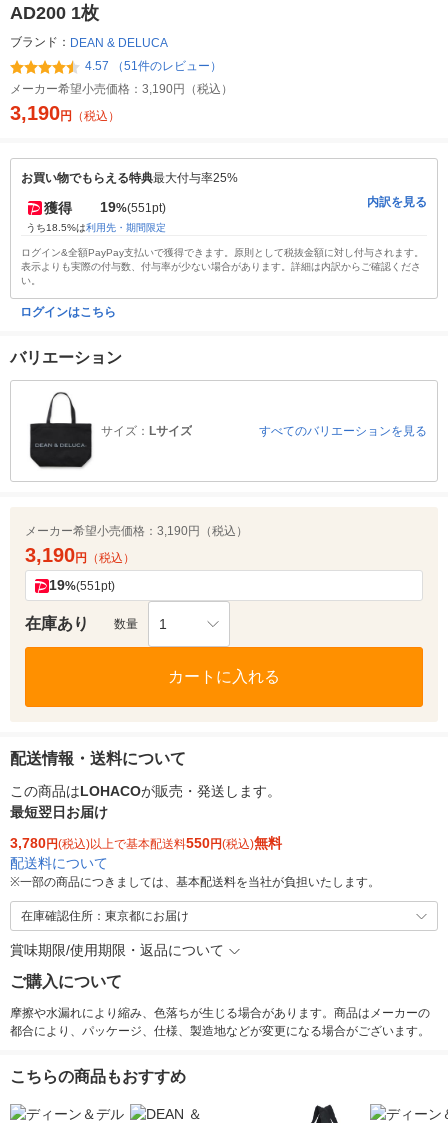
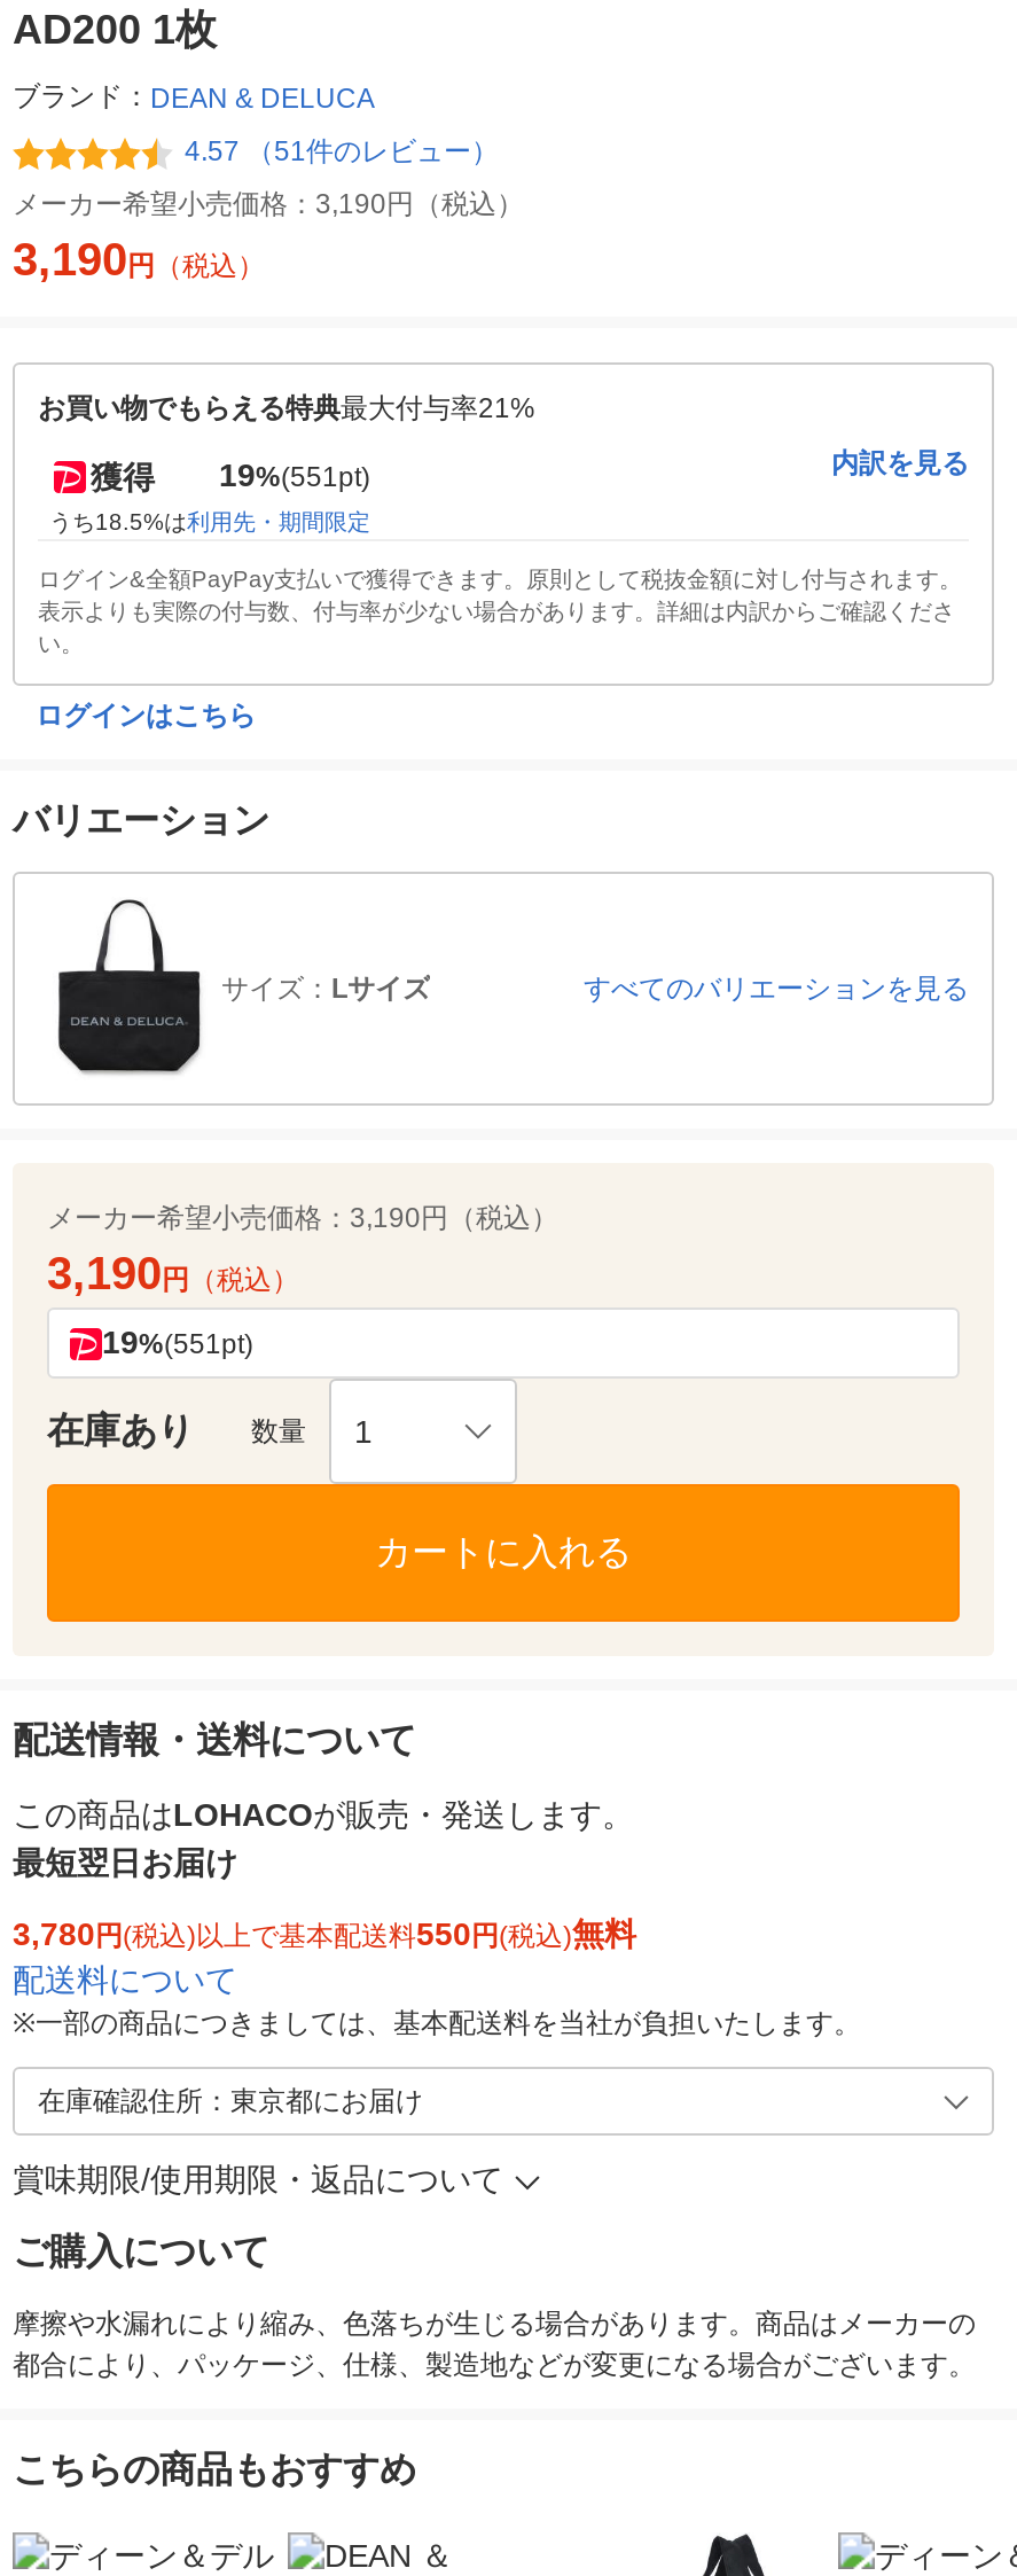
[21,171,238,185] お買い物でもらえる特典最大付与率25% -> [38,393,535,425] お買い物でもらえる特典最大付与率21%

